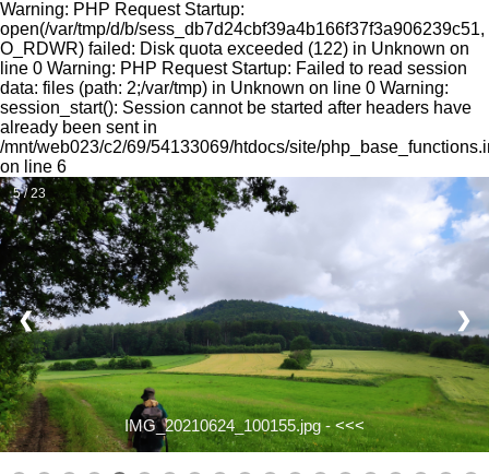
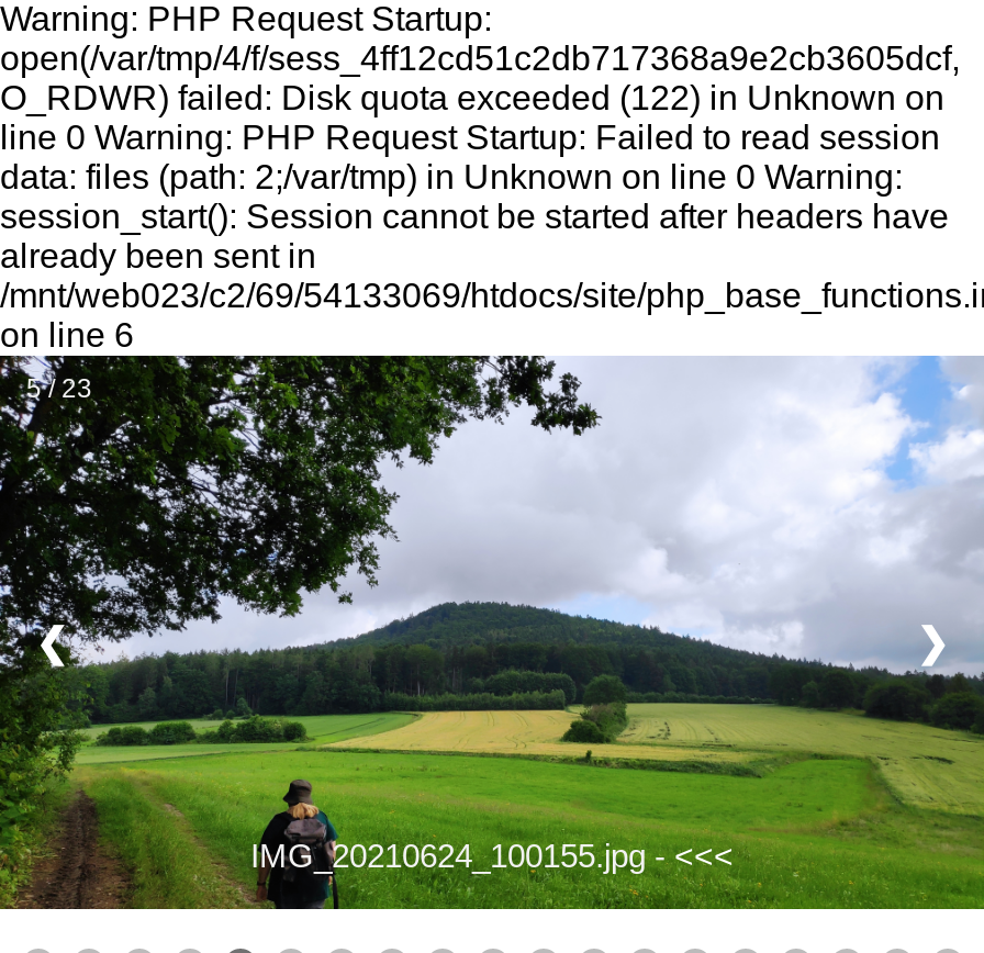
[0,20,485,38] open(/var/tmp/d/b/sess_db7d24cbf39a4b166f37f3a906239c51, -> [0,40,960,77] open(/var/tmp/4/f/sess_4ff12cd51c2db717368a9e2cb3605dcf,

